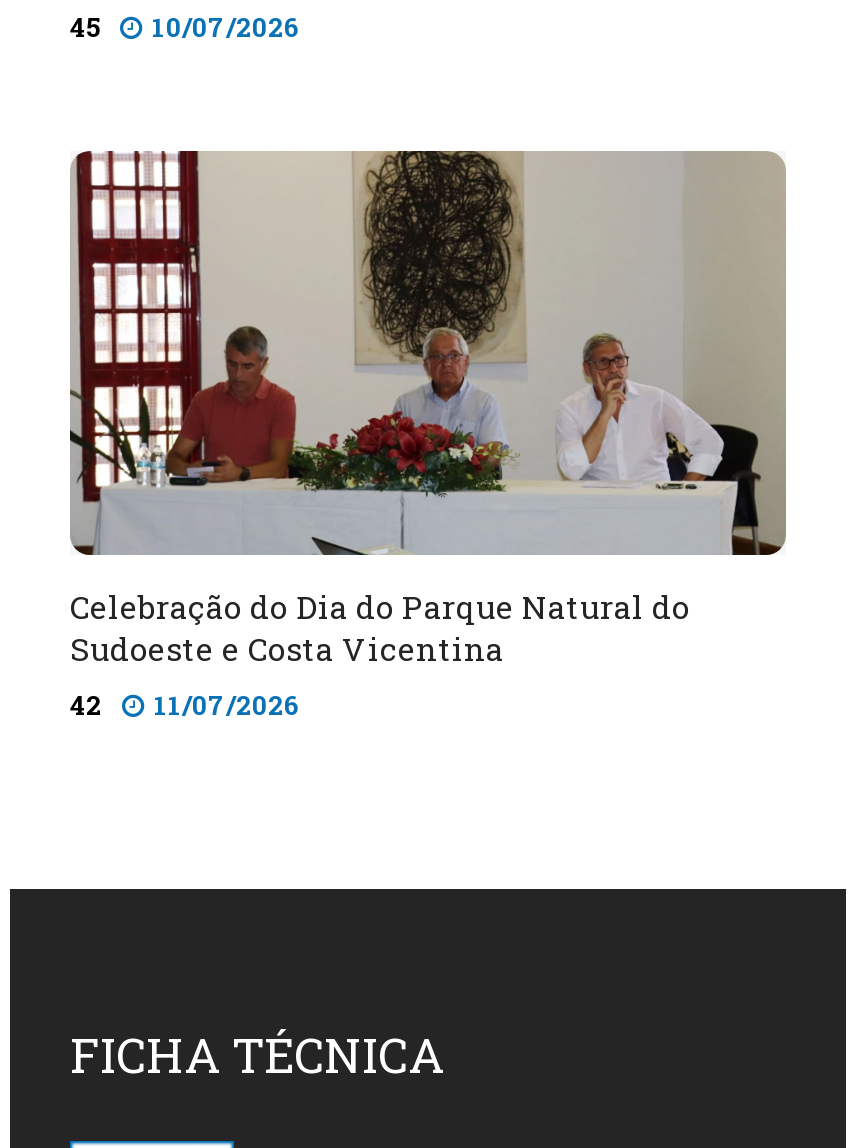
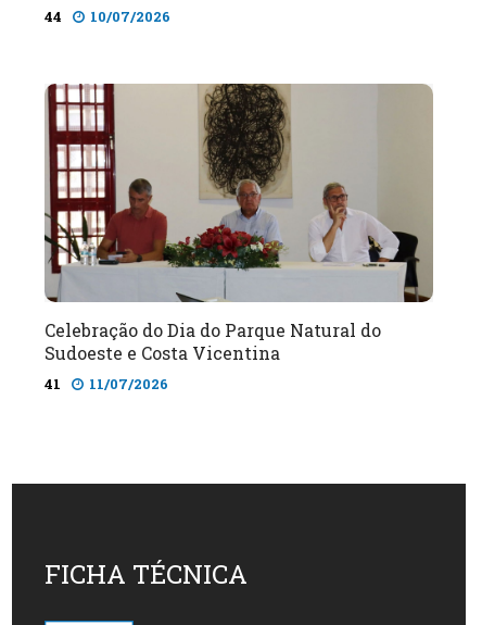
[70,10,300,46] 45 10/07/2026 -> [45,7,170,26] 44 10/07/2026
[70,687,300,723] 42 11/07/2026 -> [45,374,168,394] 41 11/07/2026

